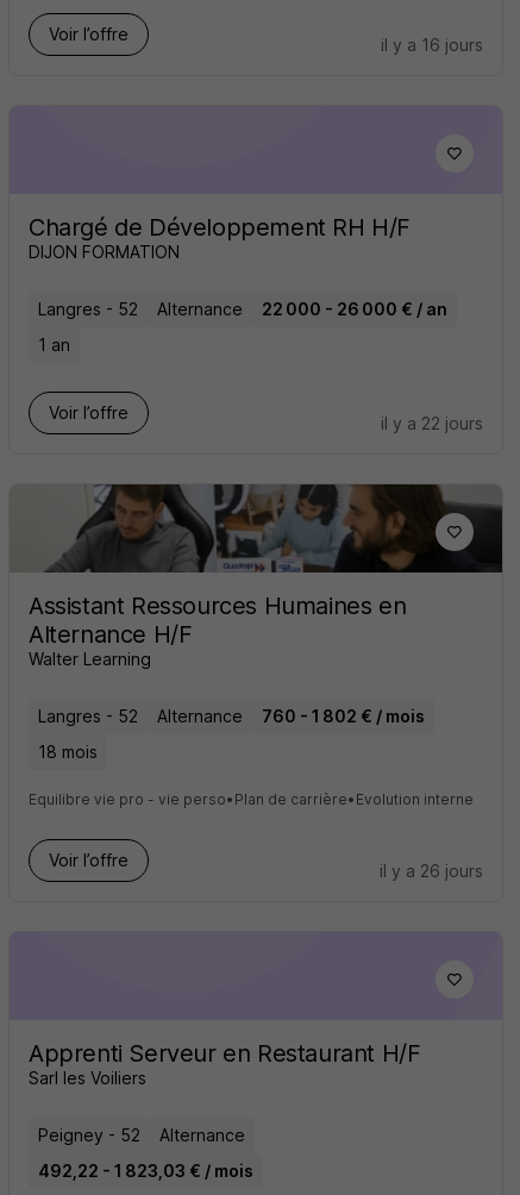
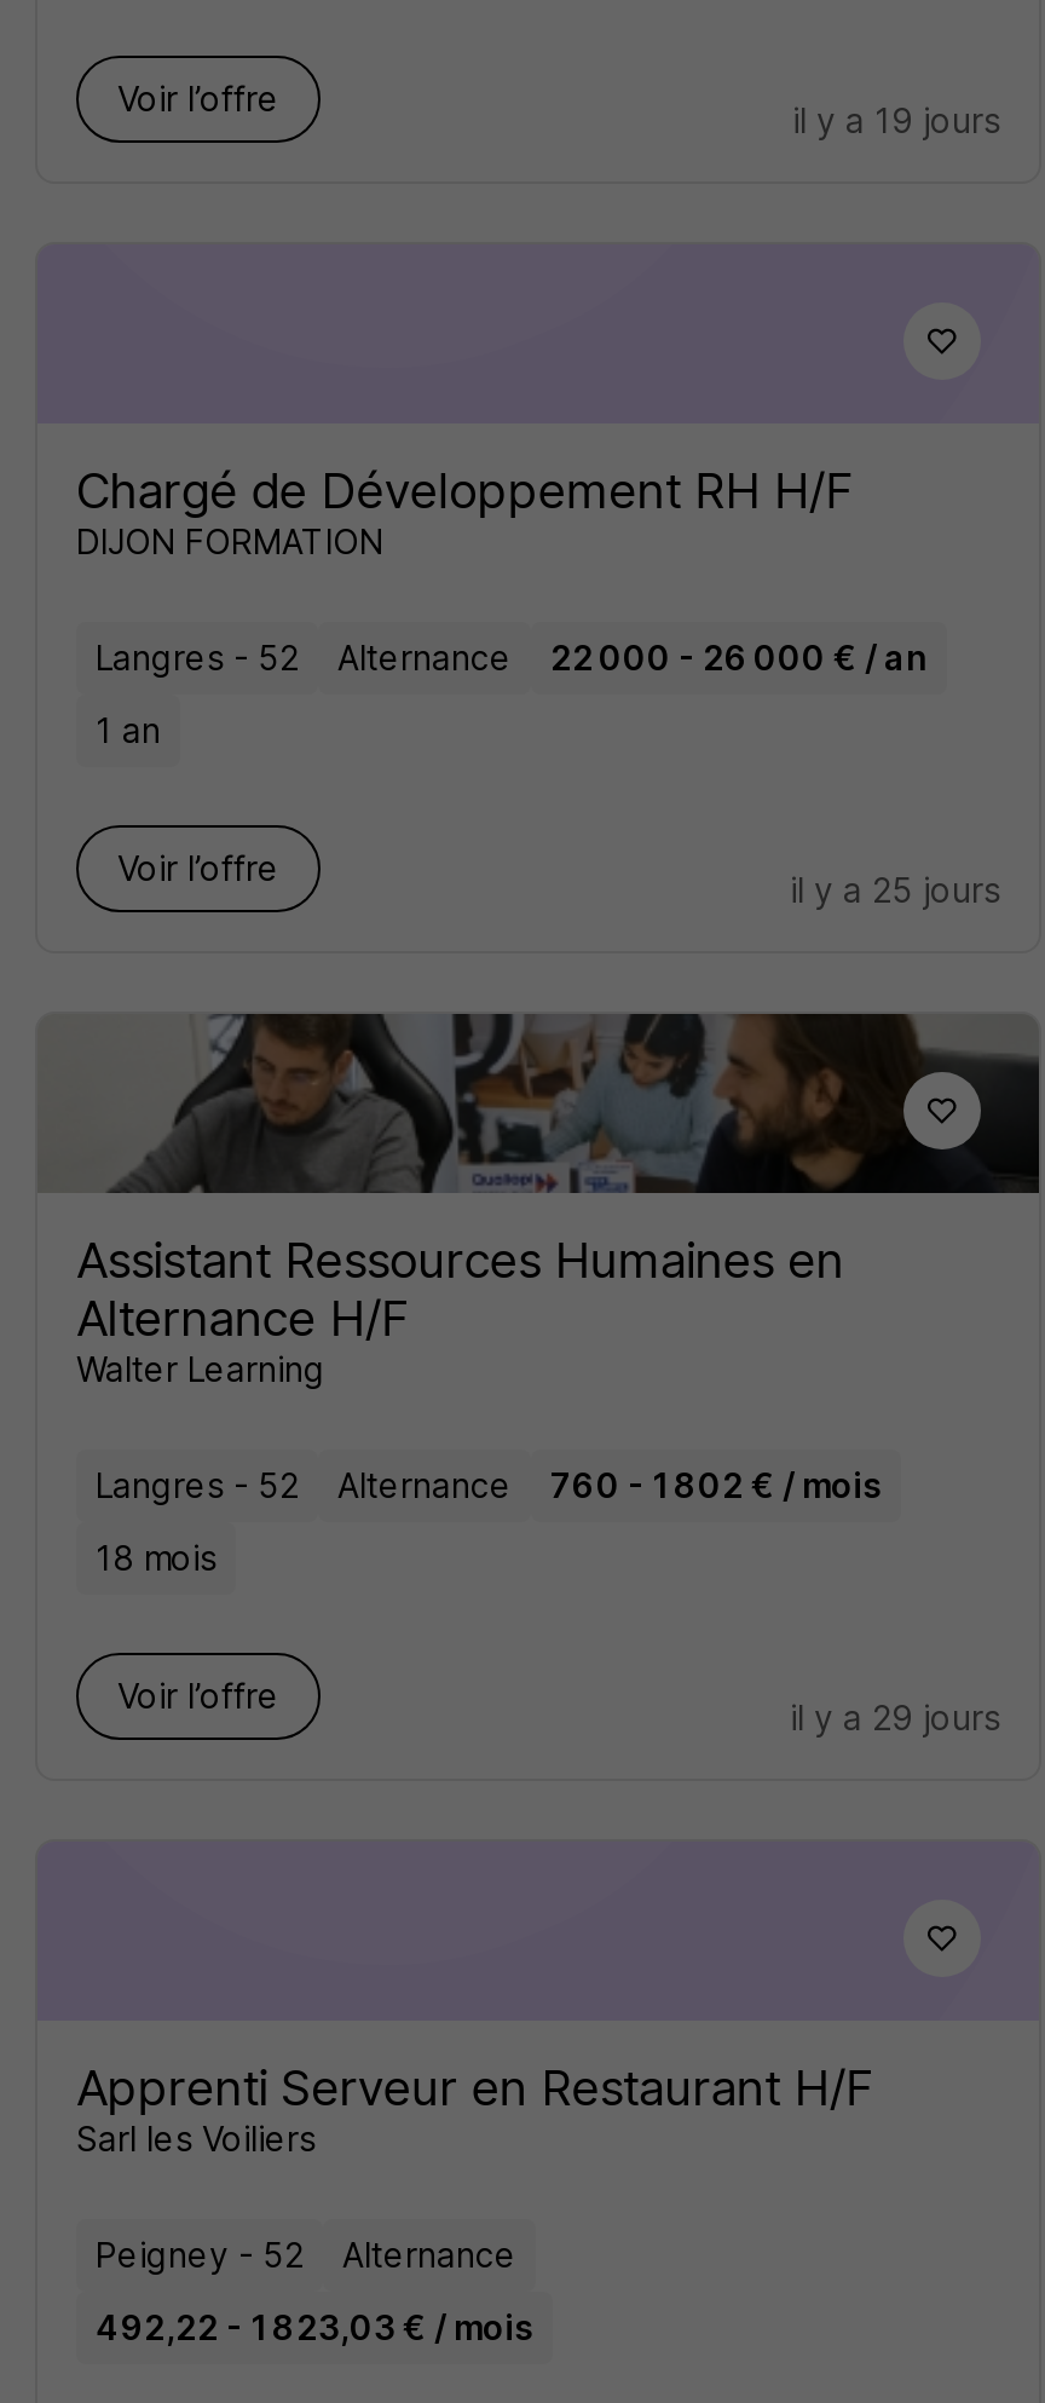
[381,35,483,55] il y a 16 jours -> [792,99,1000,140] il y a 19 jours
[381,413,483,433] il y a 22 jours -> [790,869,1000,910] il y a 25 jours
[29,790,474,808] Equilibre vie pro - vie perso• Plan de carrière• Evolution interne -> none
[380,861,483,881] il y a 26 jours -> [790,1696,1000,1738] il y a 29 jours

